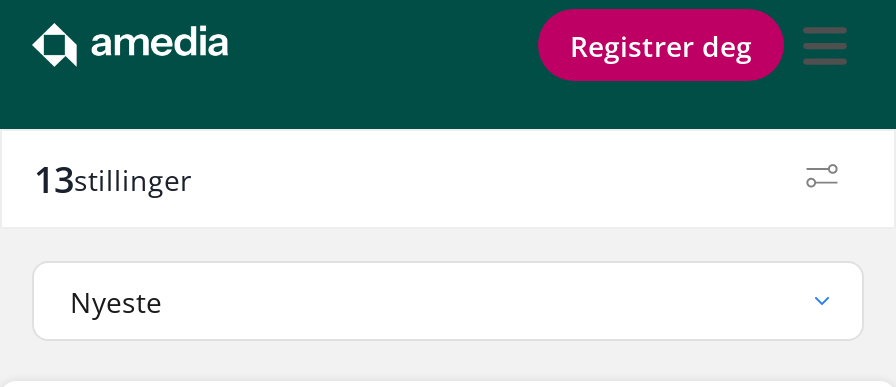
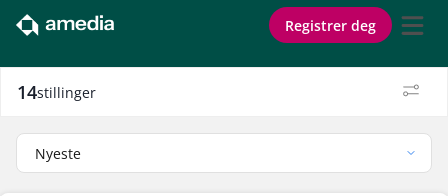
[34,154,192,202] 13stillinger -> [17,79,96,103] 14stillinger

